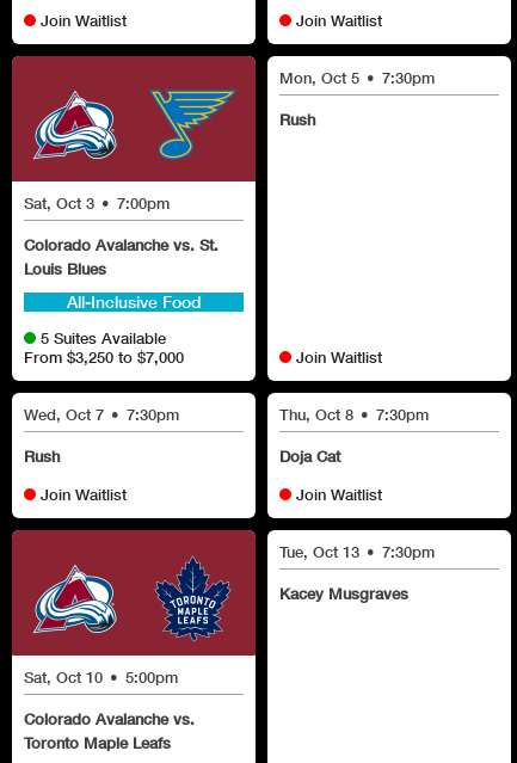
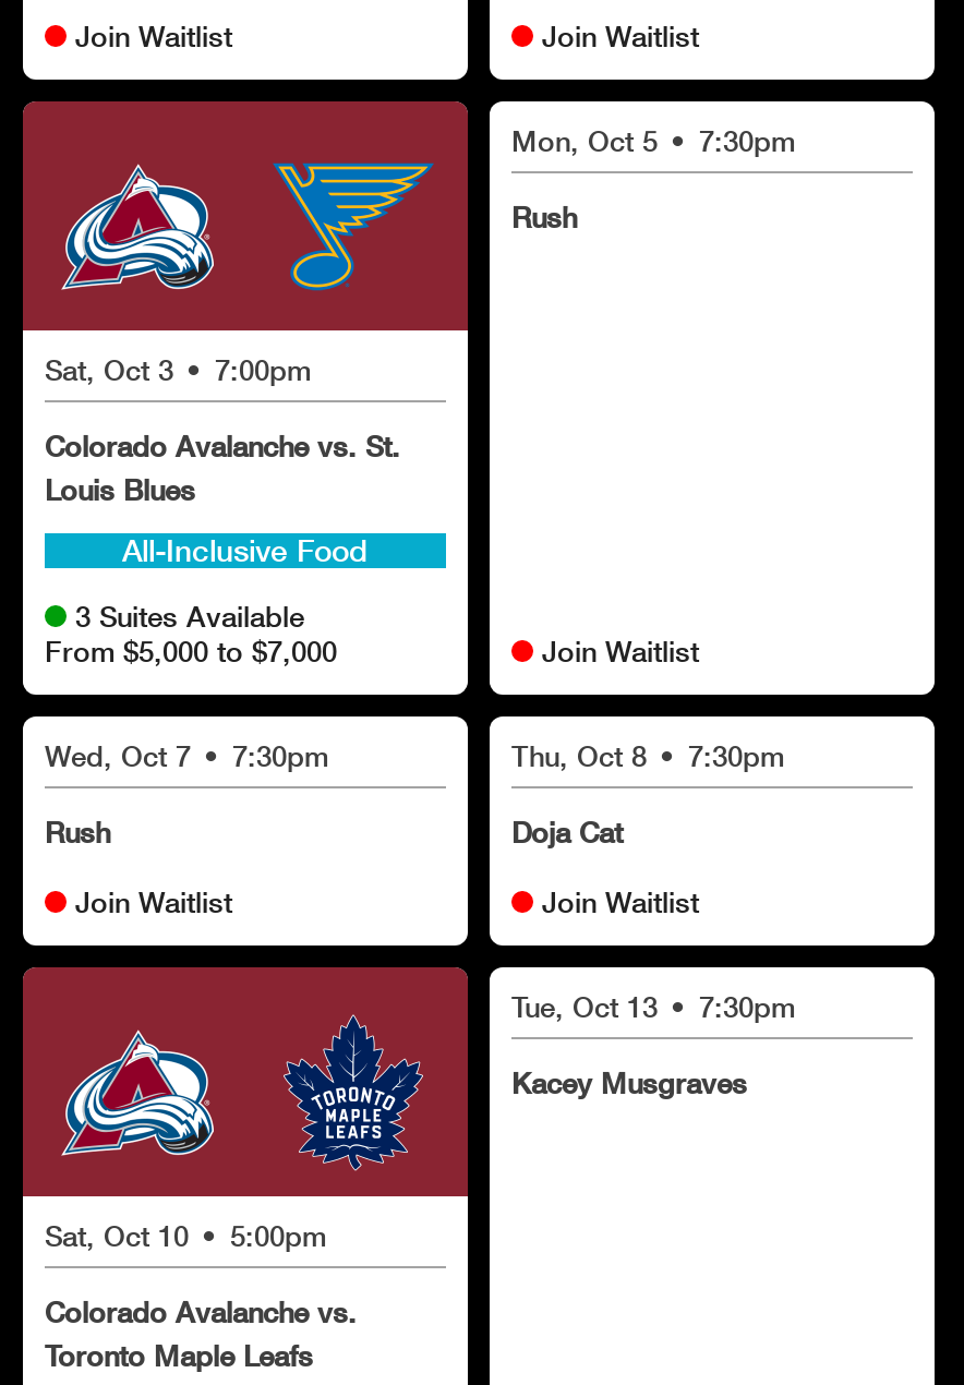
[41,328,166,347] 5 Suites Available -> [75,599,304,634] 3 Suites Available
[24,347,184,367] From $3,250 to $7,000 -> [45,634,337,669] From $5,000 to $7,000

